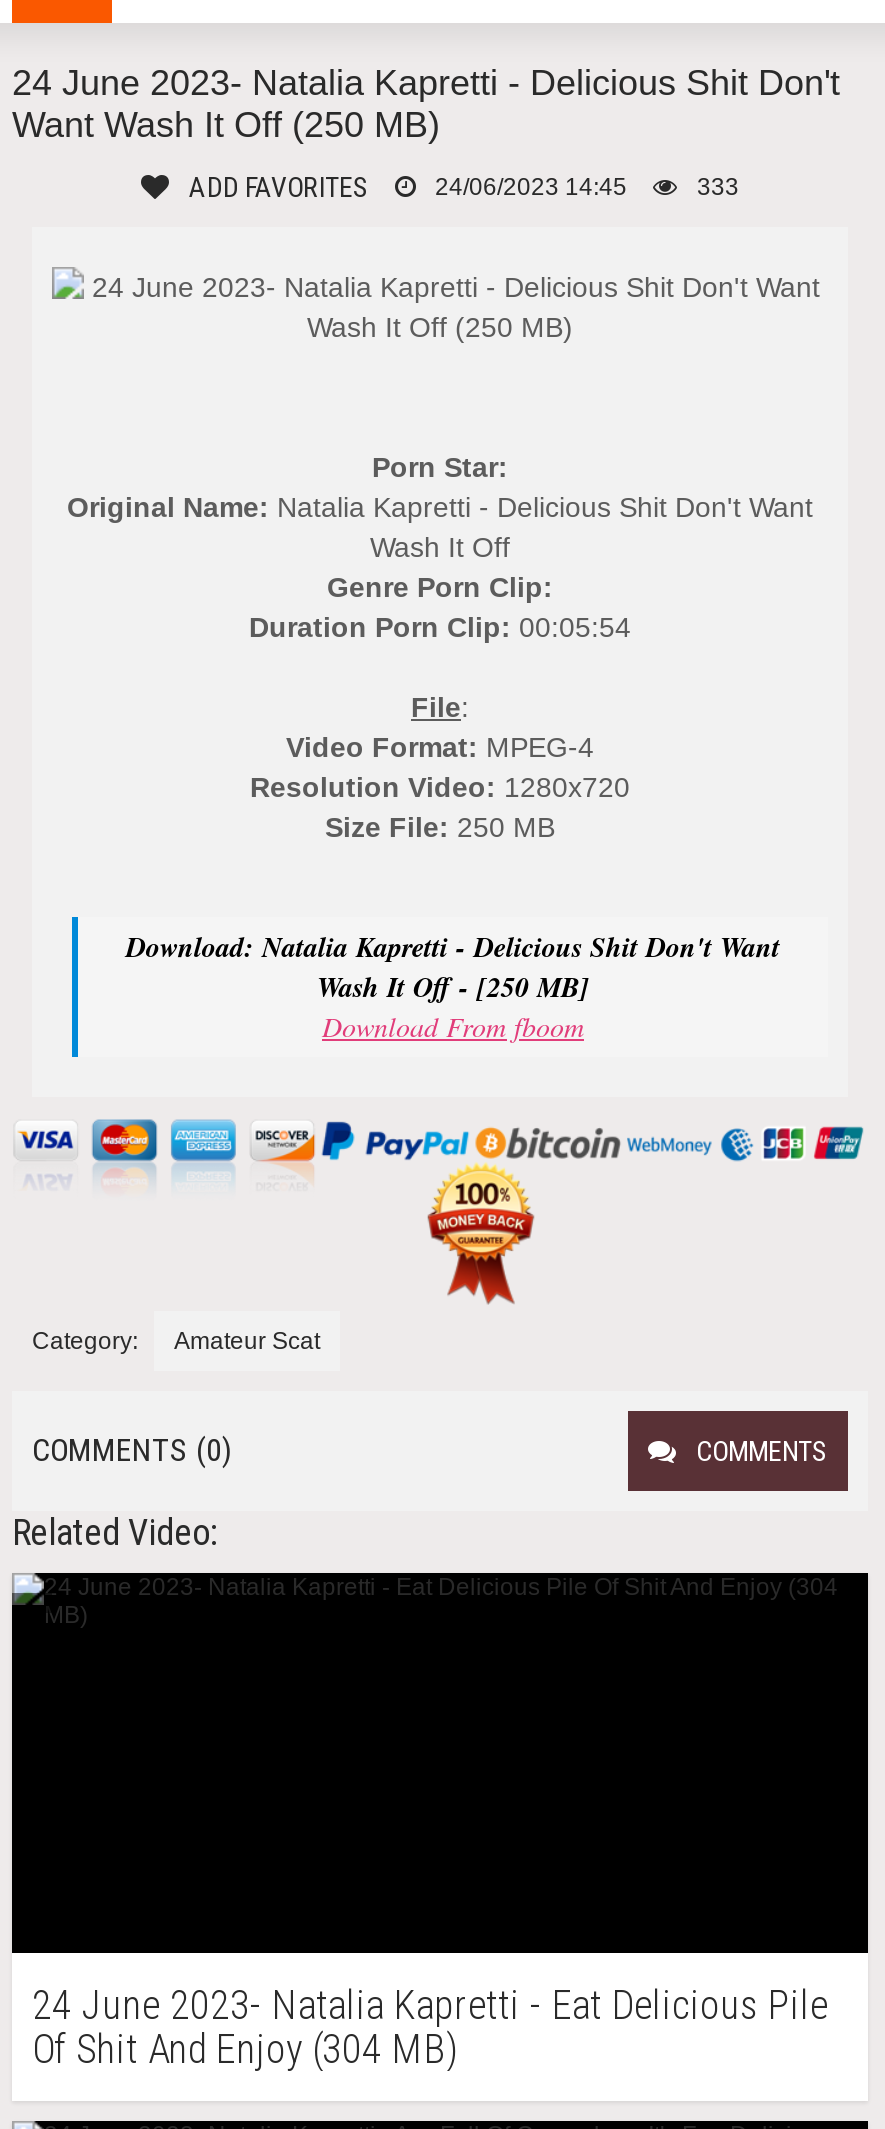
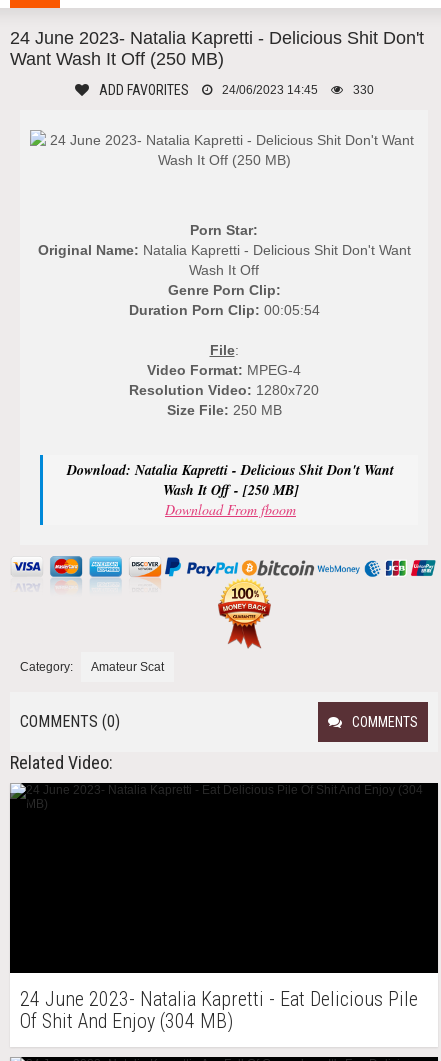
[697,173,739,201] 333 -> [352,83,373,97] 330

